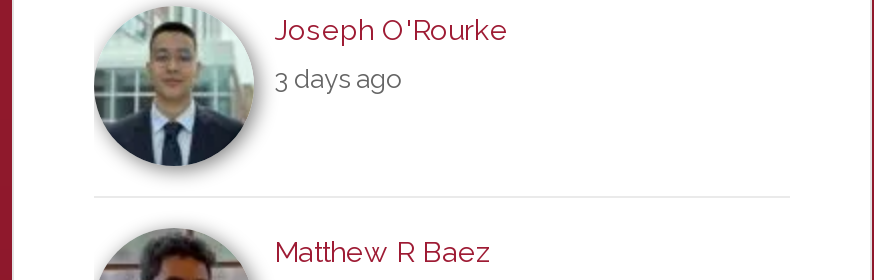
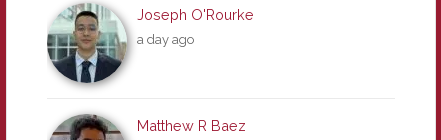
[274,64,400,94] 3 days ago -> [137,32,194,47] a day ago

